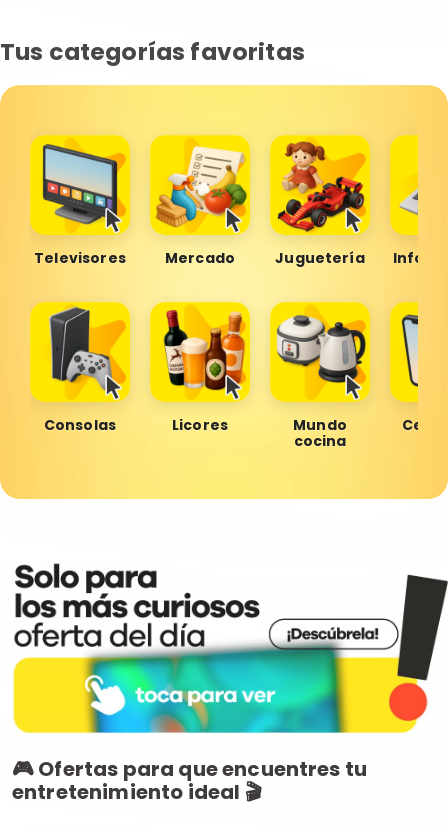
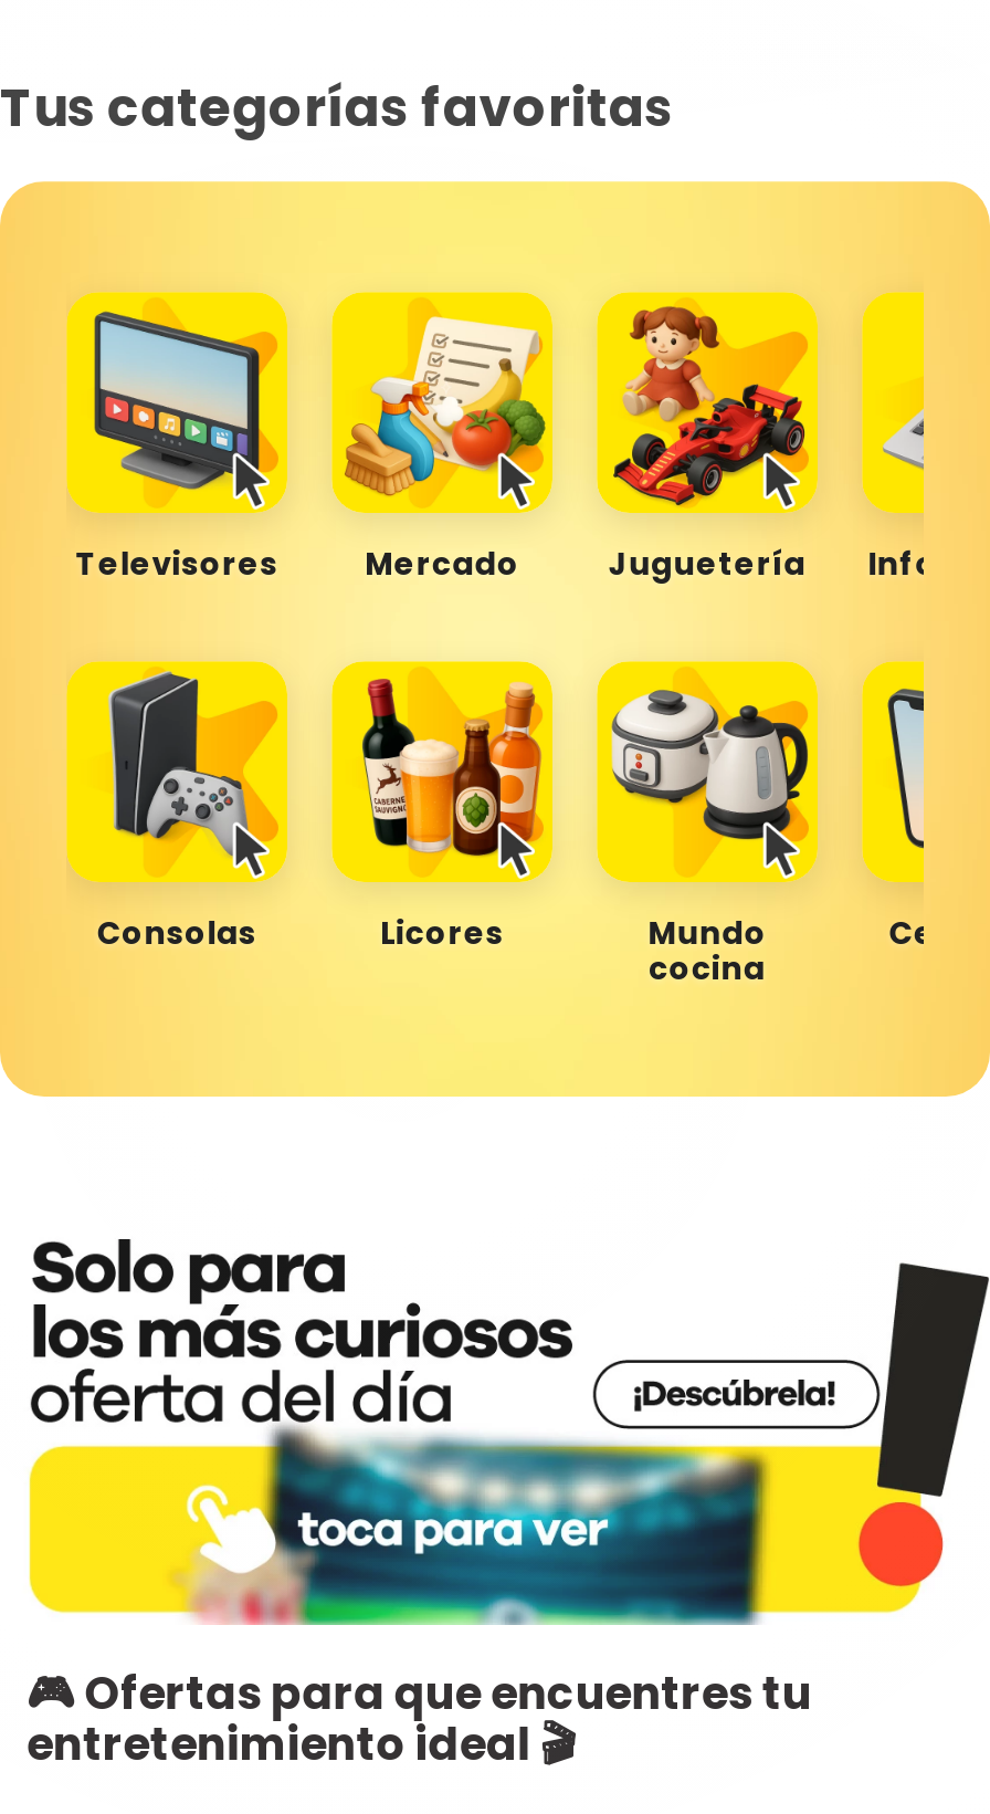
[83,625,346,738] [image] -> [164,1376,767,1626] [image]

